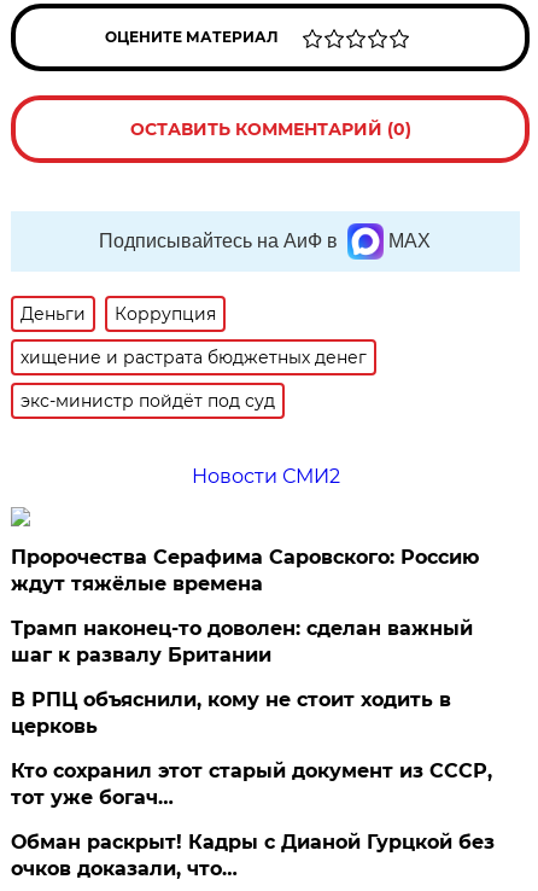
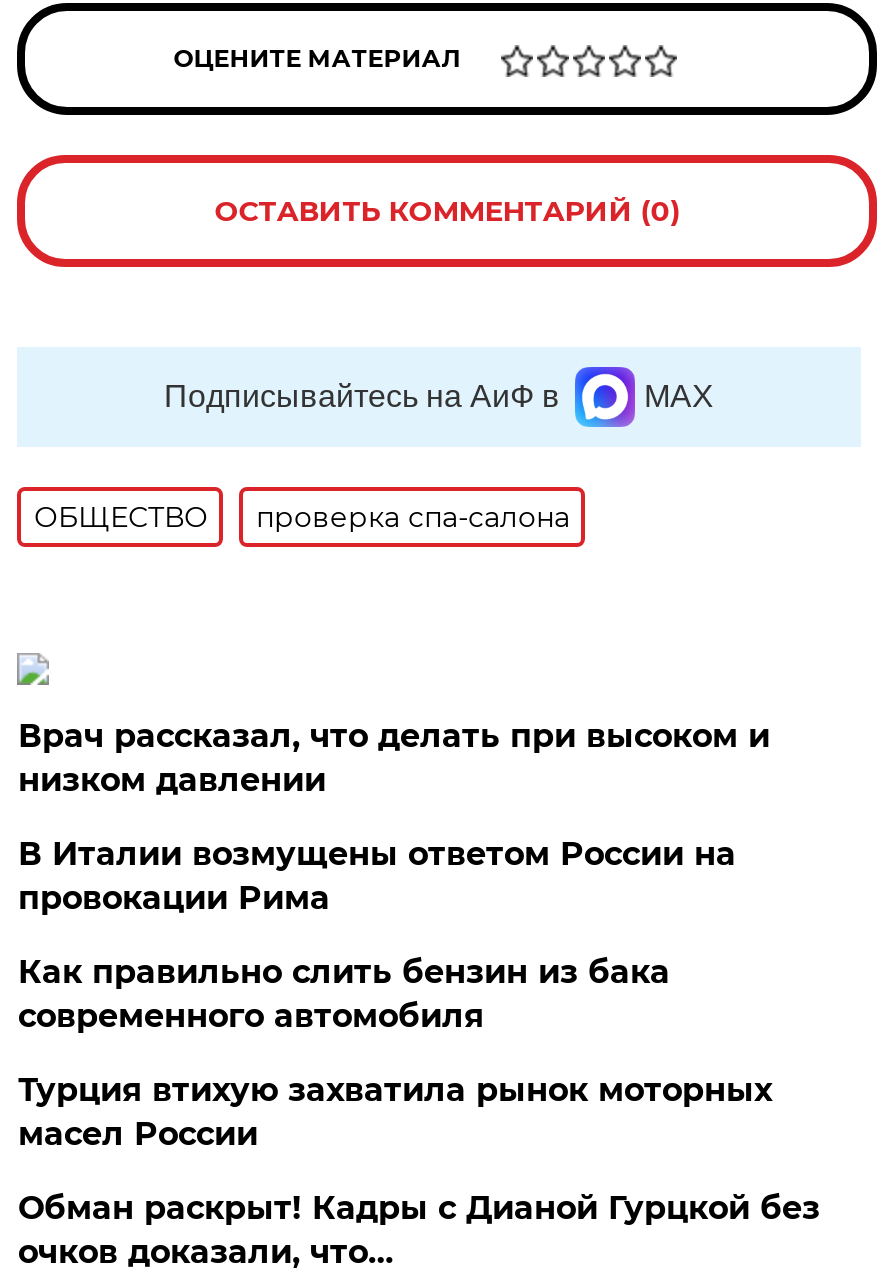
[21,303,367,488] Деньги | Коррупция | хищение и растрата бюджетных денег | экс-министр пойдёт под суд | Новости СМИ2 -> [34,499,570,535] ОБЩЕСТВО | проверка спа-салона
[11,546,493,809] Пророчества Серафима Саровского: Россию | ждут тяжёлые времена | Трамп наконец-то доволен: сделан важный | шаг к развалу Британии | В РПЦ объяснили, кому не стоит ходить в | церковь | Кто сохранил этот старый документ из СССР, | тот уже богач… -> [18,717,772,1153] Врач рассказал, что делать при высоком и | низком давлении | В Италии возмущены ответом России на | провокации Рима | Как правильно слить бензин из бака | современного автомобиля | Турция втихую захватила рынок моторных | масел России

